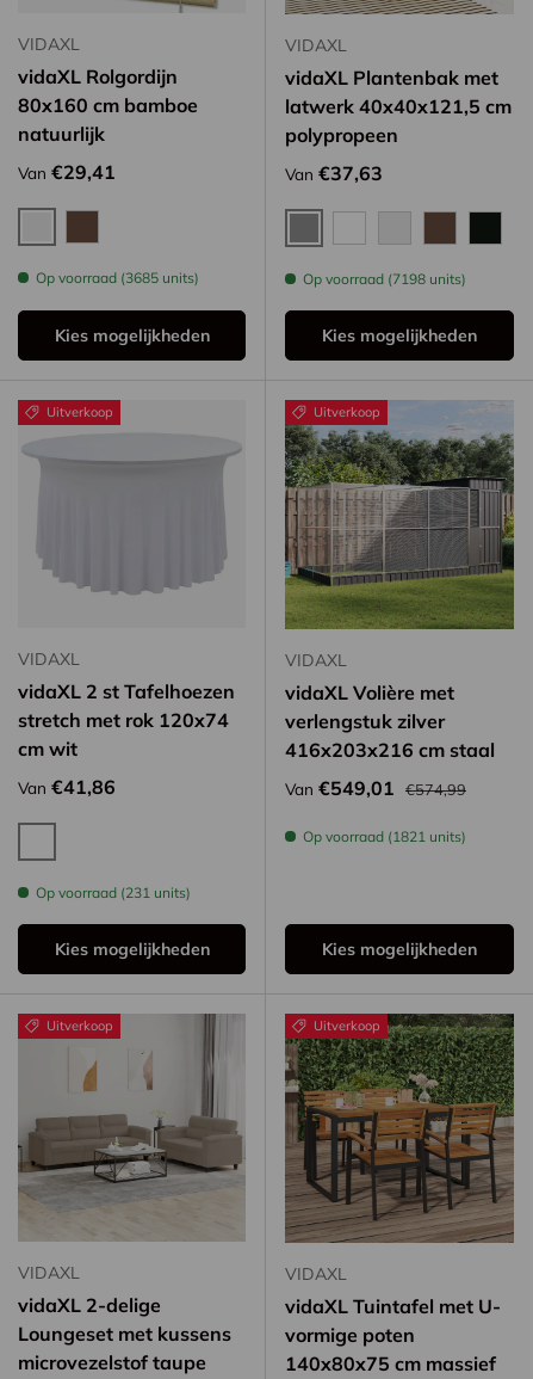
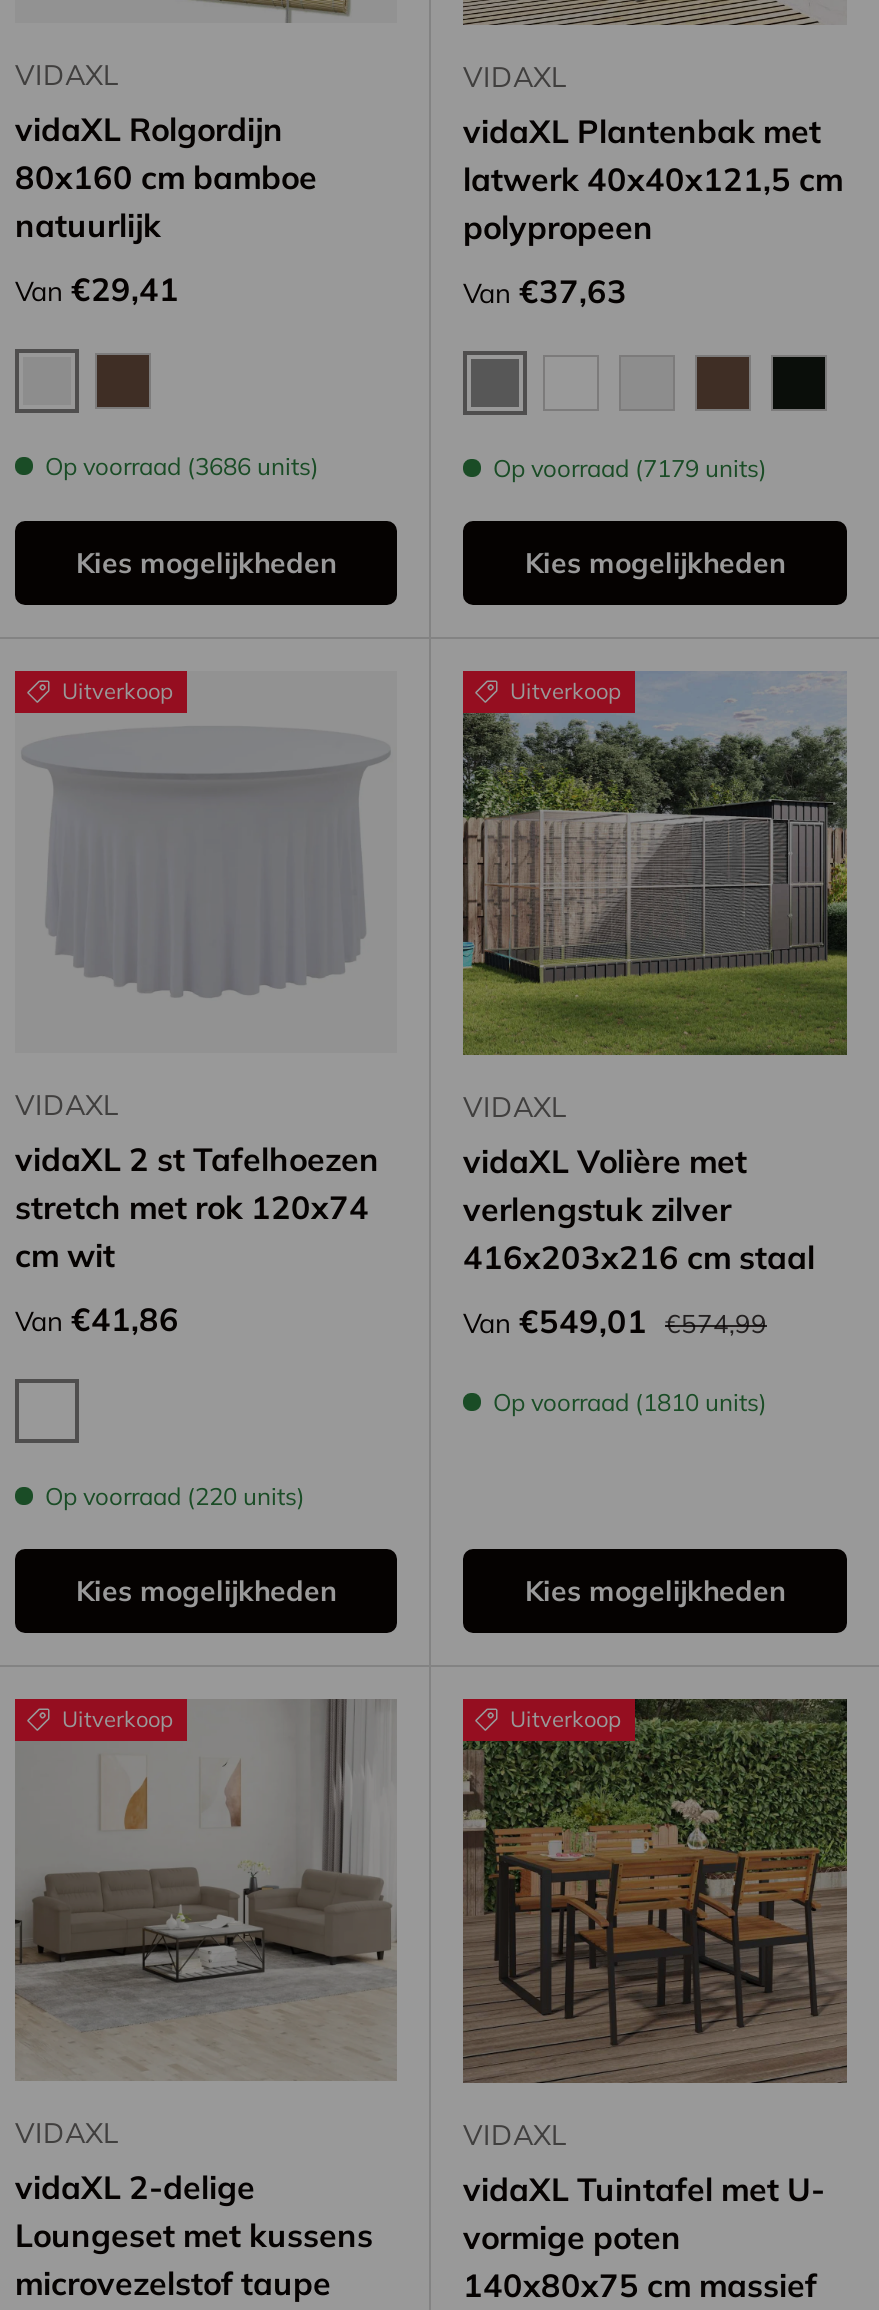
[36,269,199,287] Op voorraad (3685 units) -> [45,451,319,481] Op voorraad (3686 units)
[303,270,466,288] Op voorraad (7198 units) -> [493,453,767,483] Op voorraad (7179 units)
[303,828,466,846] Op voorraad (1821 units) -> [493,1387,767,1417] Op voorraad (1810 units)
[36,884,191,902] Op voorraad (231 units) -> [45,1481,305,1511] Op voorraad (220 units)

